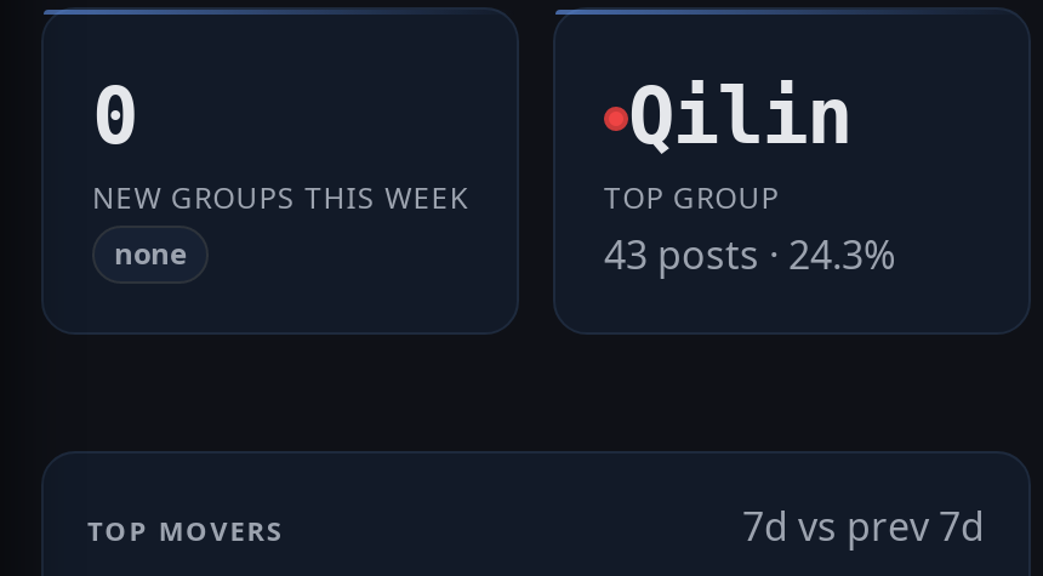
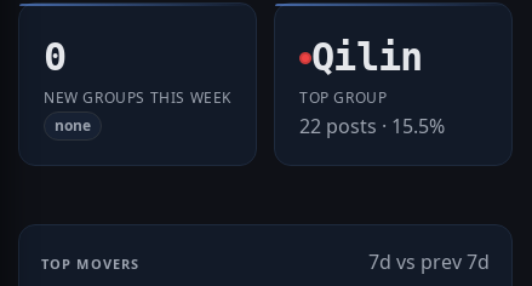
[604,229,895,282] 43 posts · 24.3% -> [299,113,445,140] 22 posts · 15.5%

